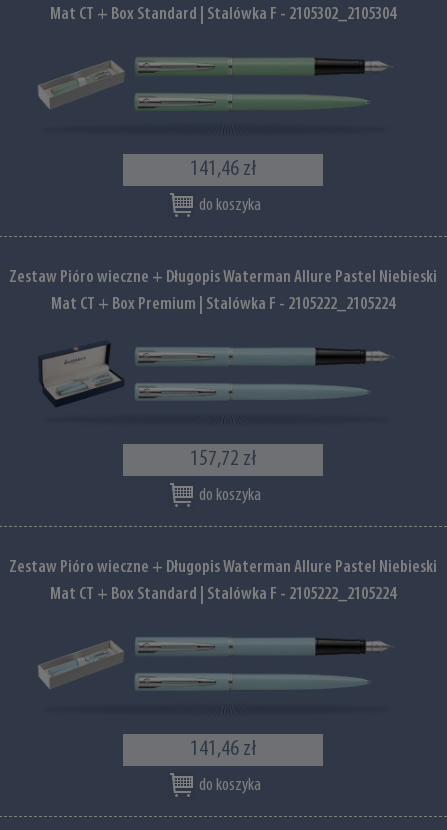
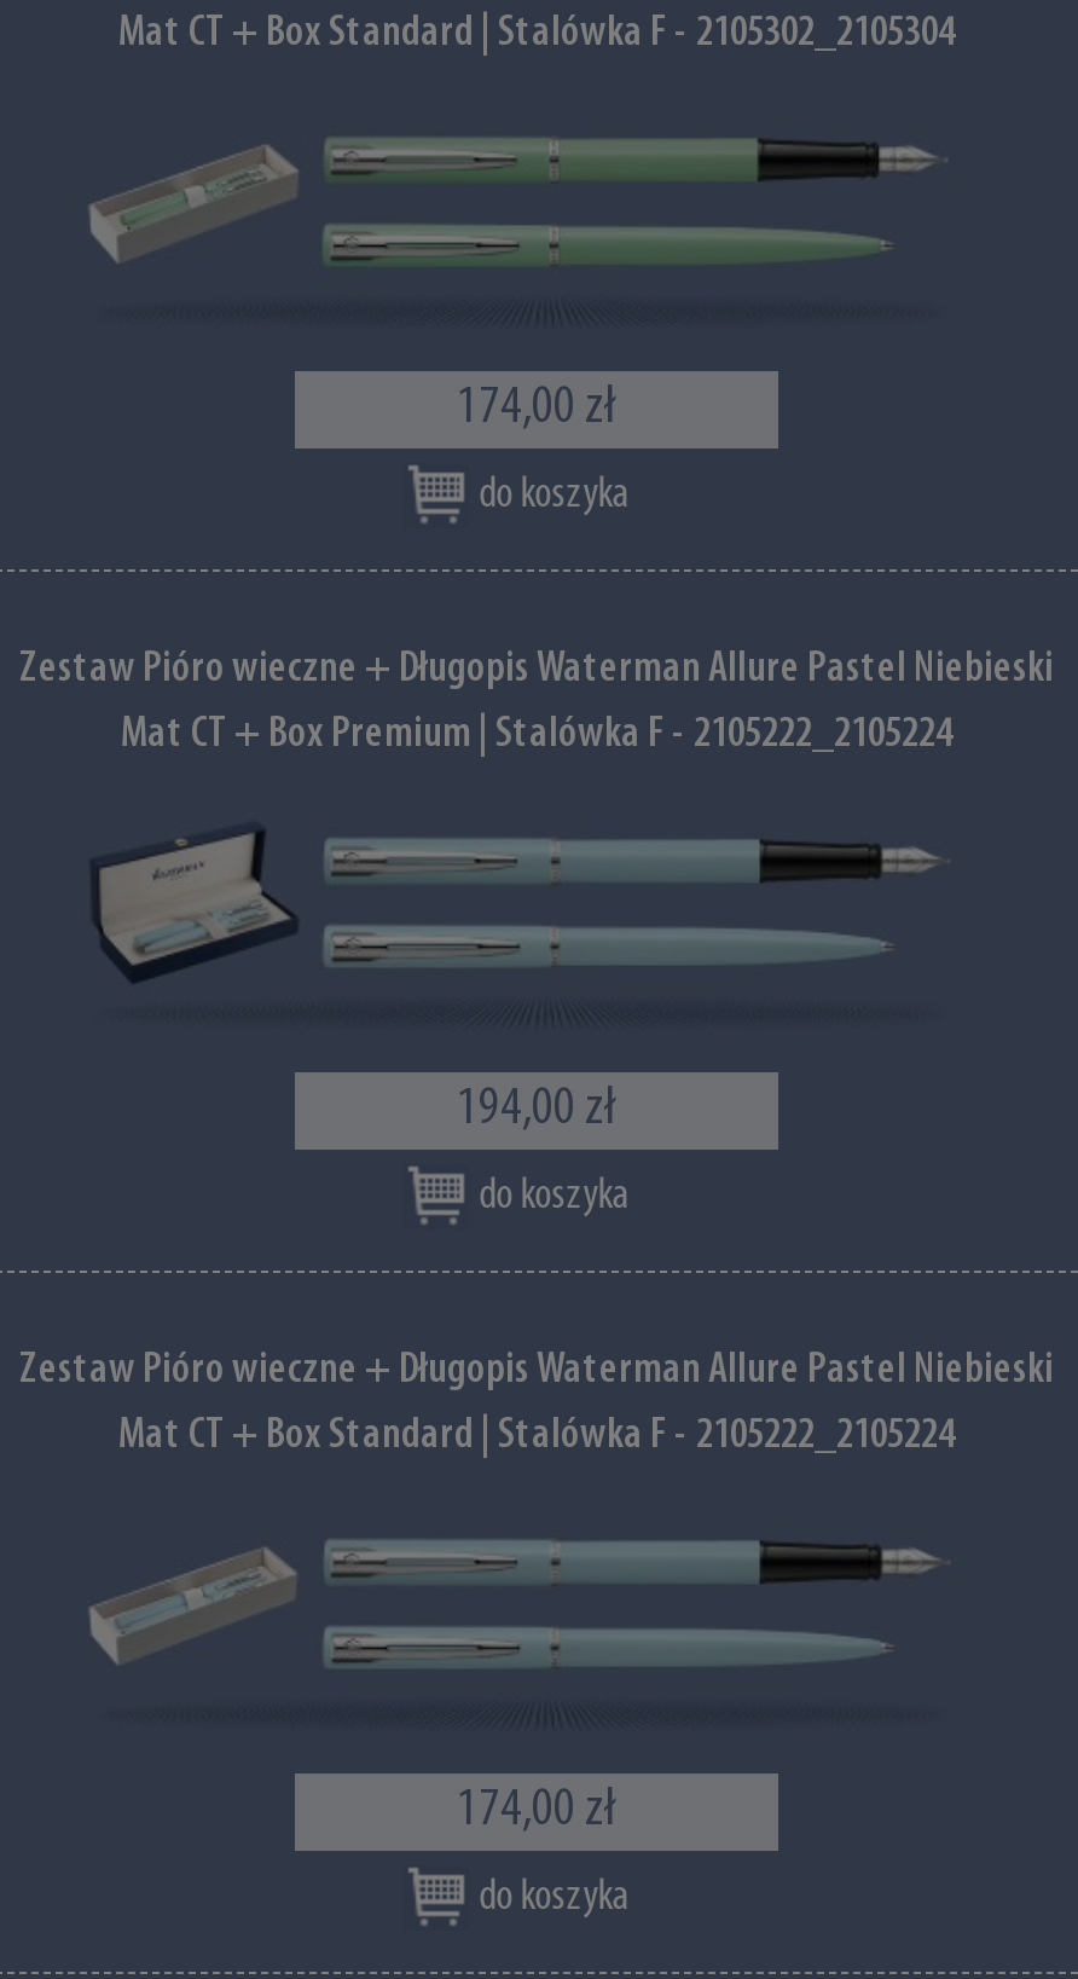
[190,158,256,181] 141,46 zł -> [457,381,616,436] 174,00 zł
[190,448,256,471] 157,72 zł -> [457,1081,616,1137] 194,00 zł
[190,738,256,761] 141,46 zł -> [457,1783,616,1838] 174,00 zł

